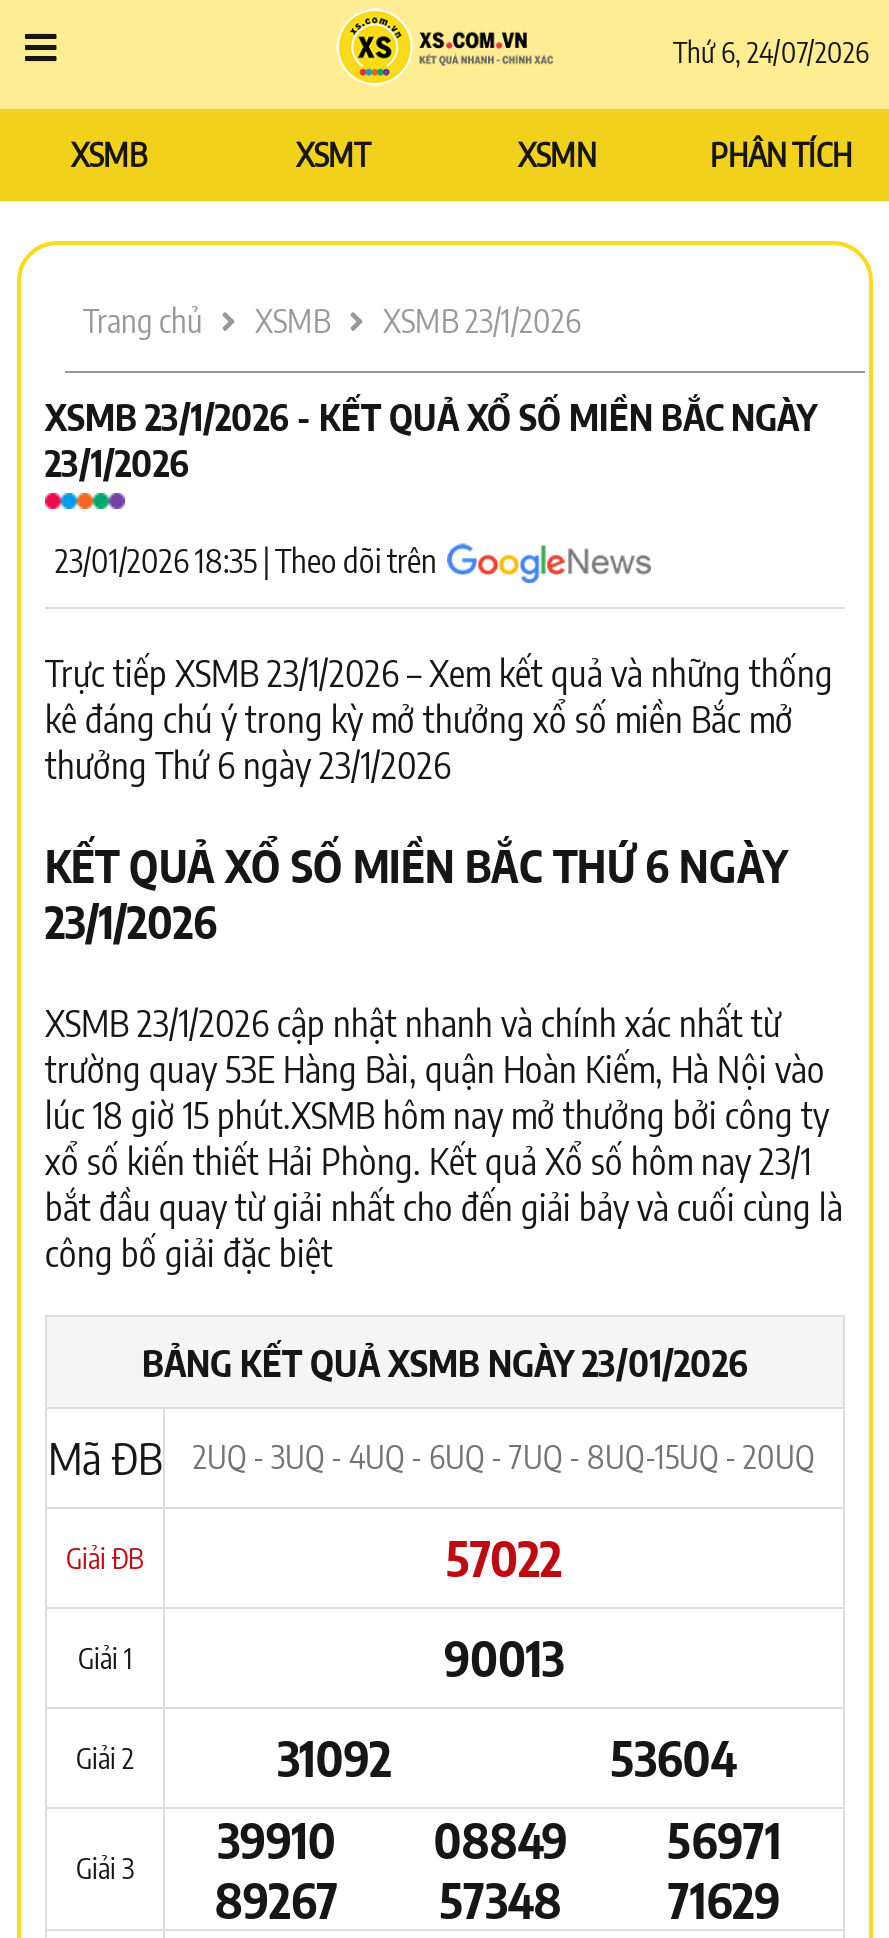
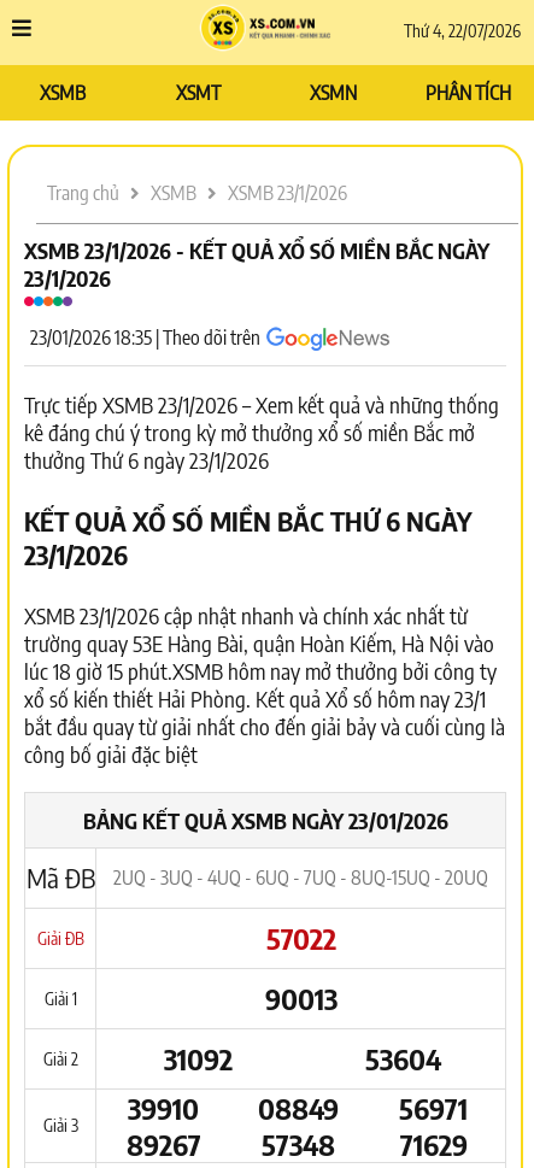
[673,35,869,69] Thứ 6, 24/07/2026 -> [404,20,521,41] Thứ 4, 22/07/2026

